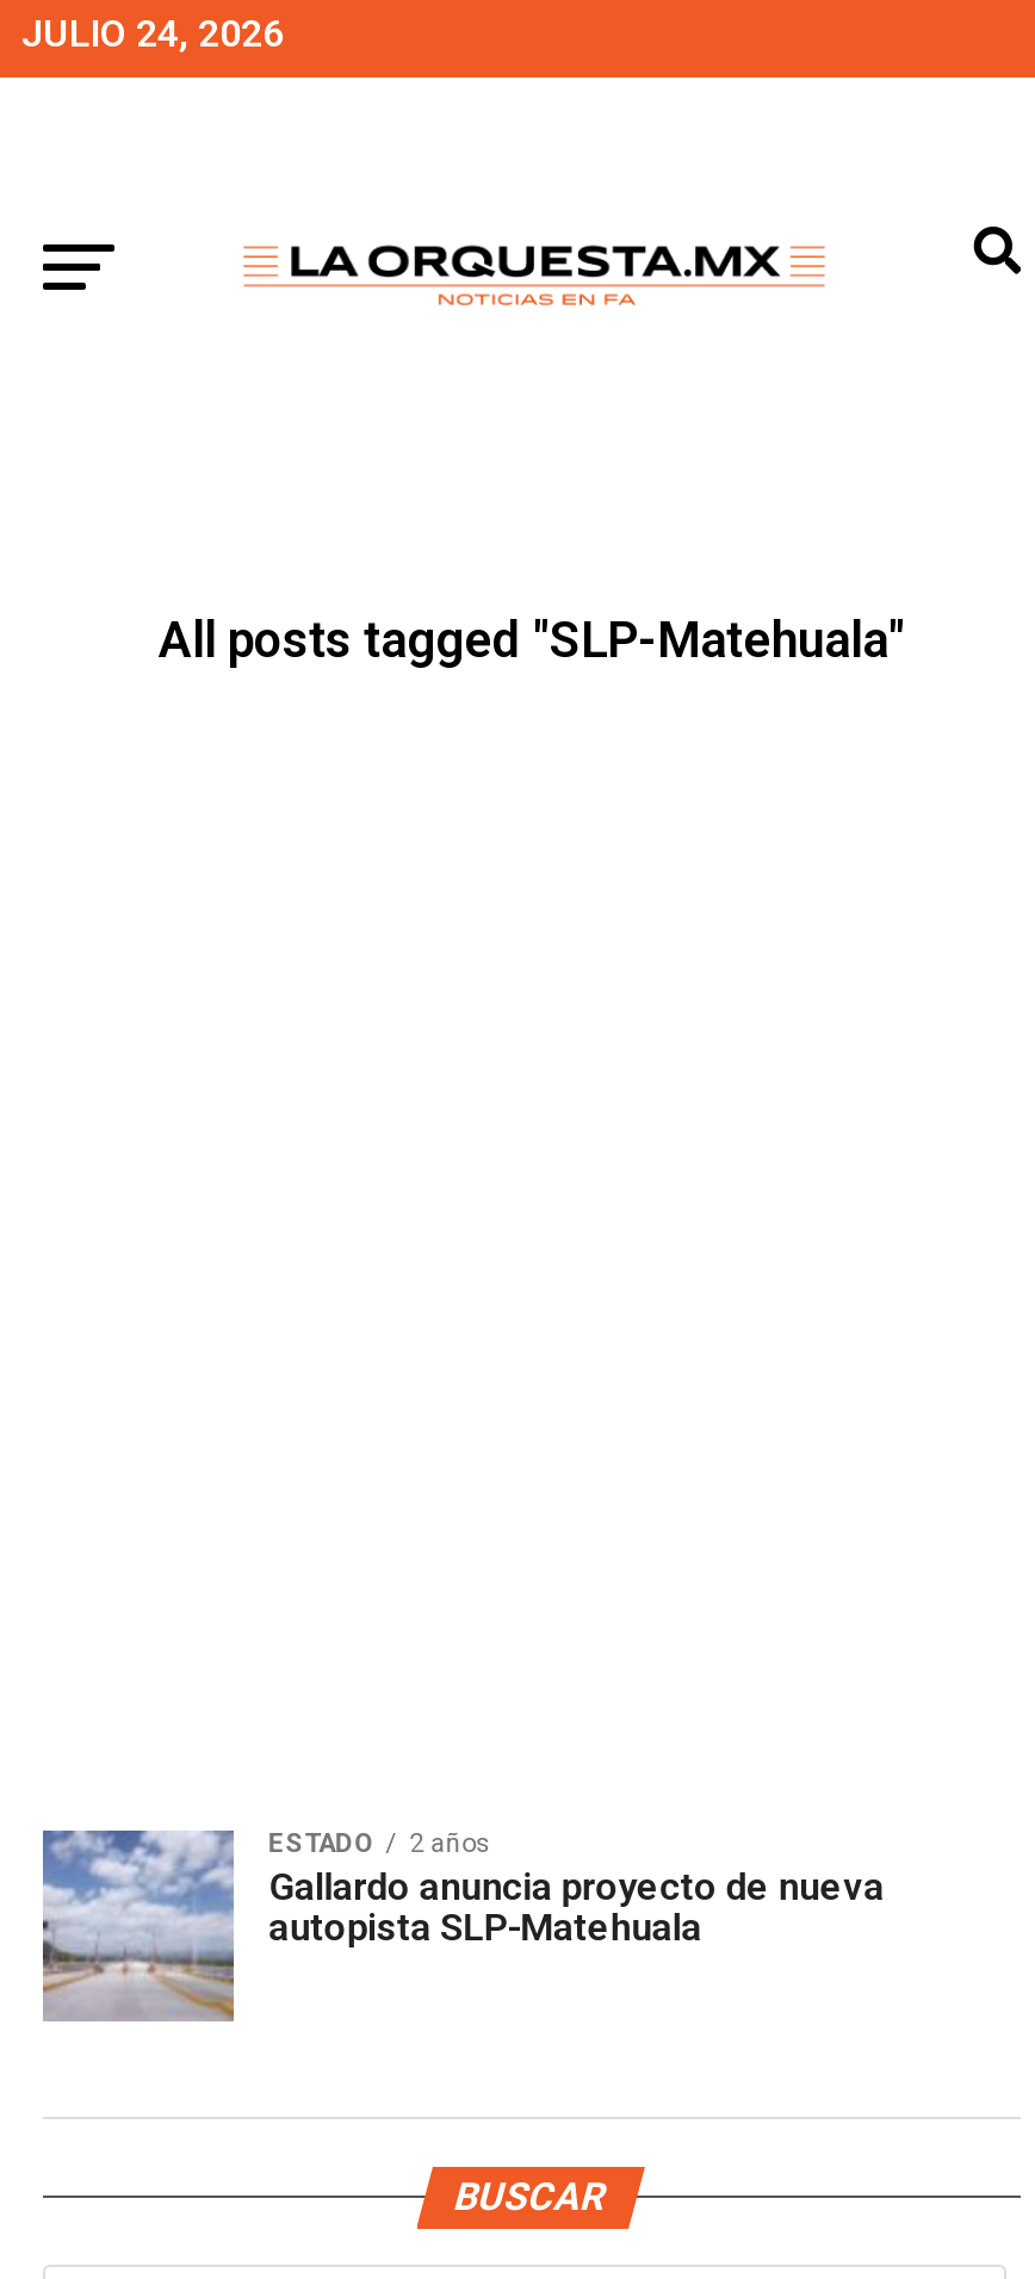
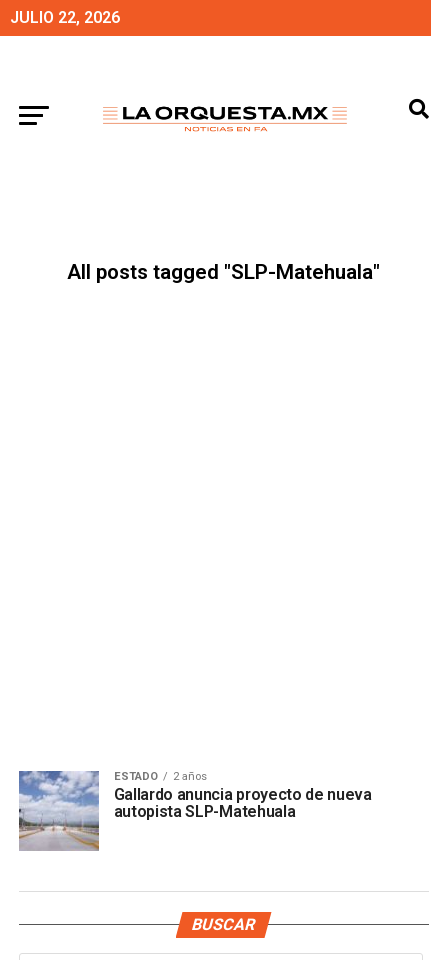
[21,11,284,56] JULIO 24, 2026 -> [10,8,120,27] JULIO 22, 2026

